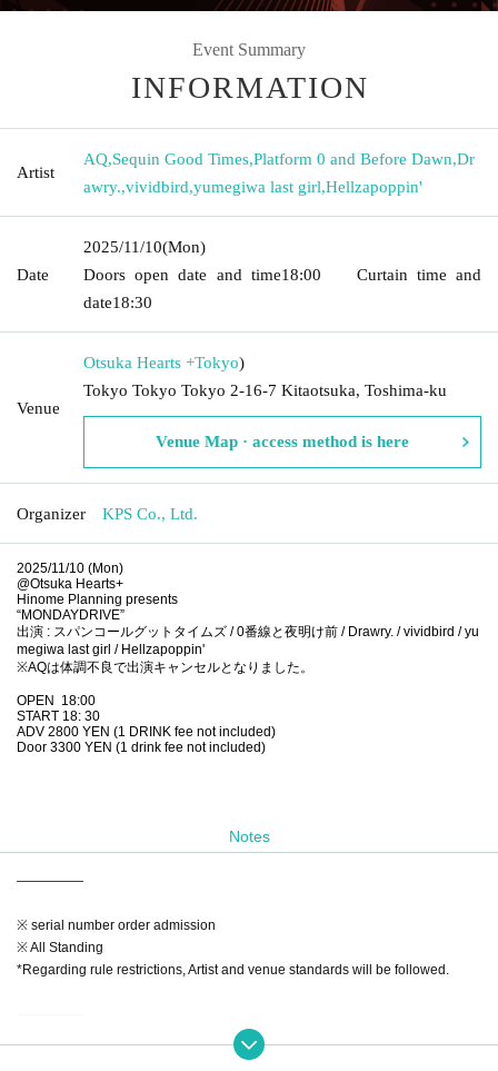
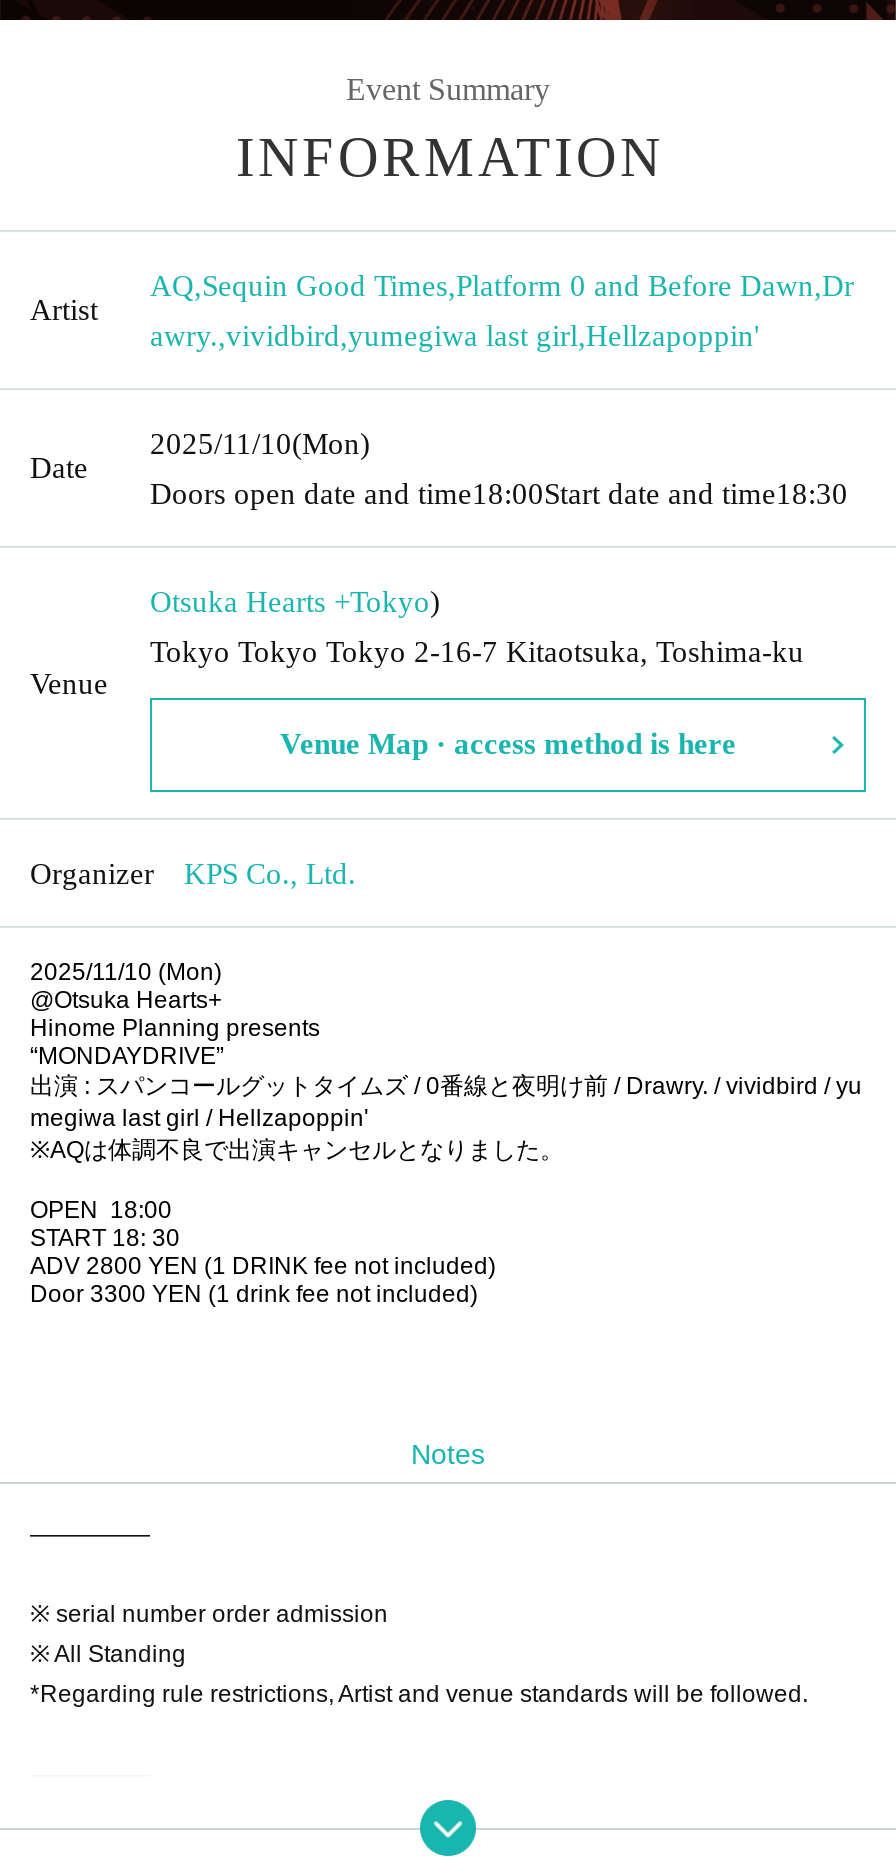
[83,265,481,311] Doors open date and time 18:00 Curtain time and | date 18:30 -> [150,477,848,509] Doors open date and time18:00Start date and time18:30

